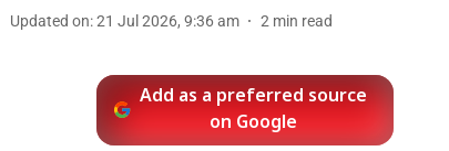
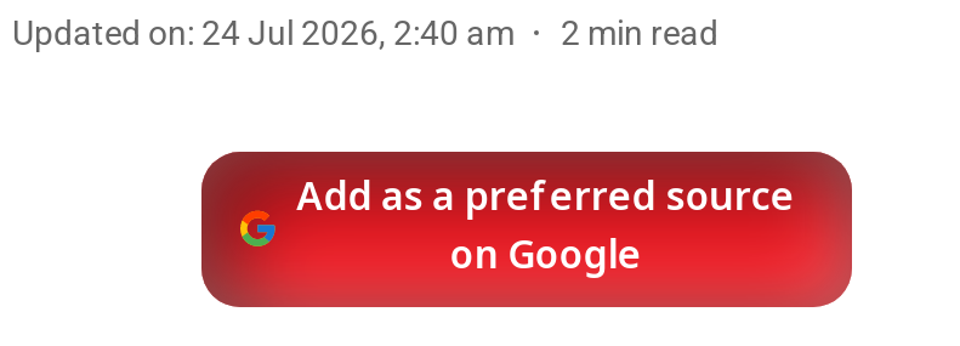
[10,13,239,30] Updated on: 21 Jul 2026, 9:36 am -> [12,14,515,53] Updated on: 24 Jul 2026, 2:40 am

